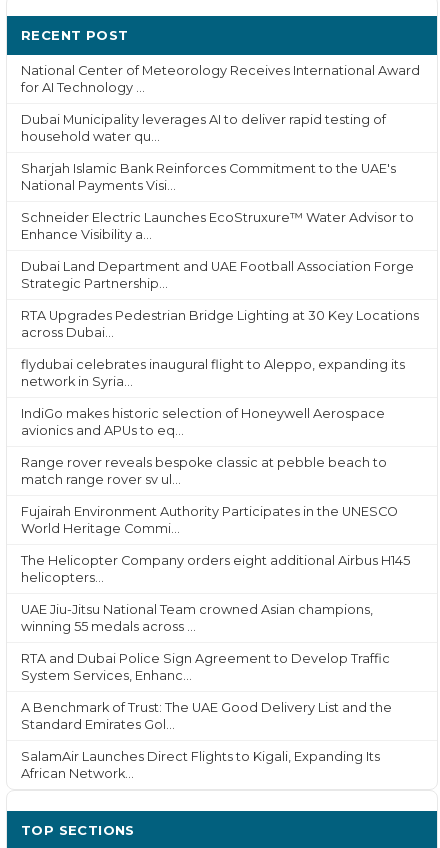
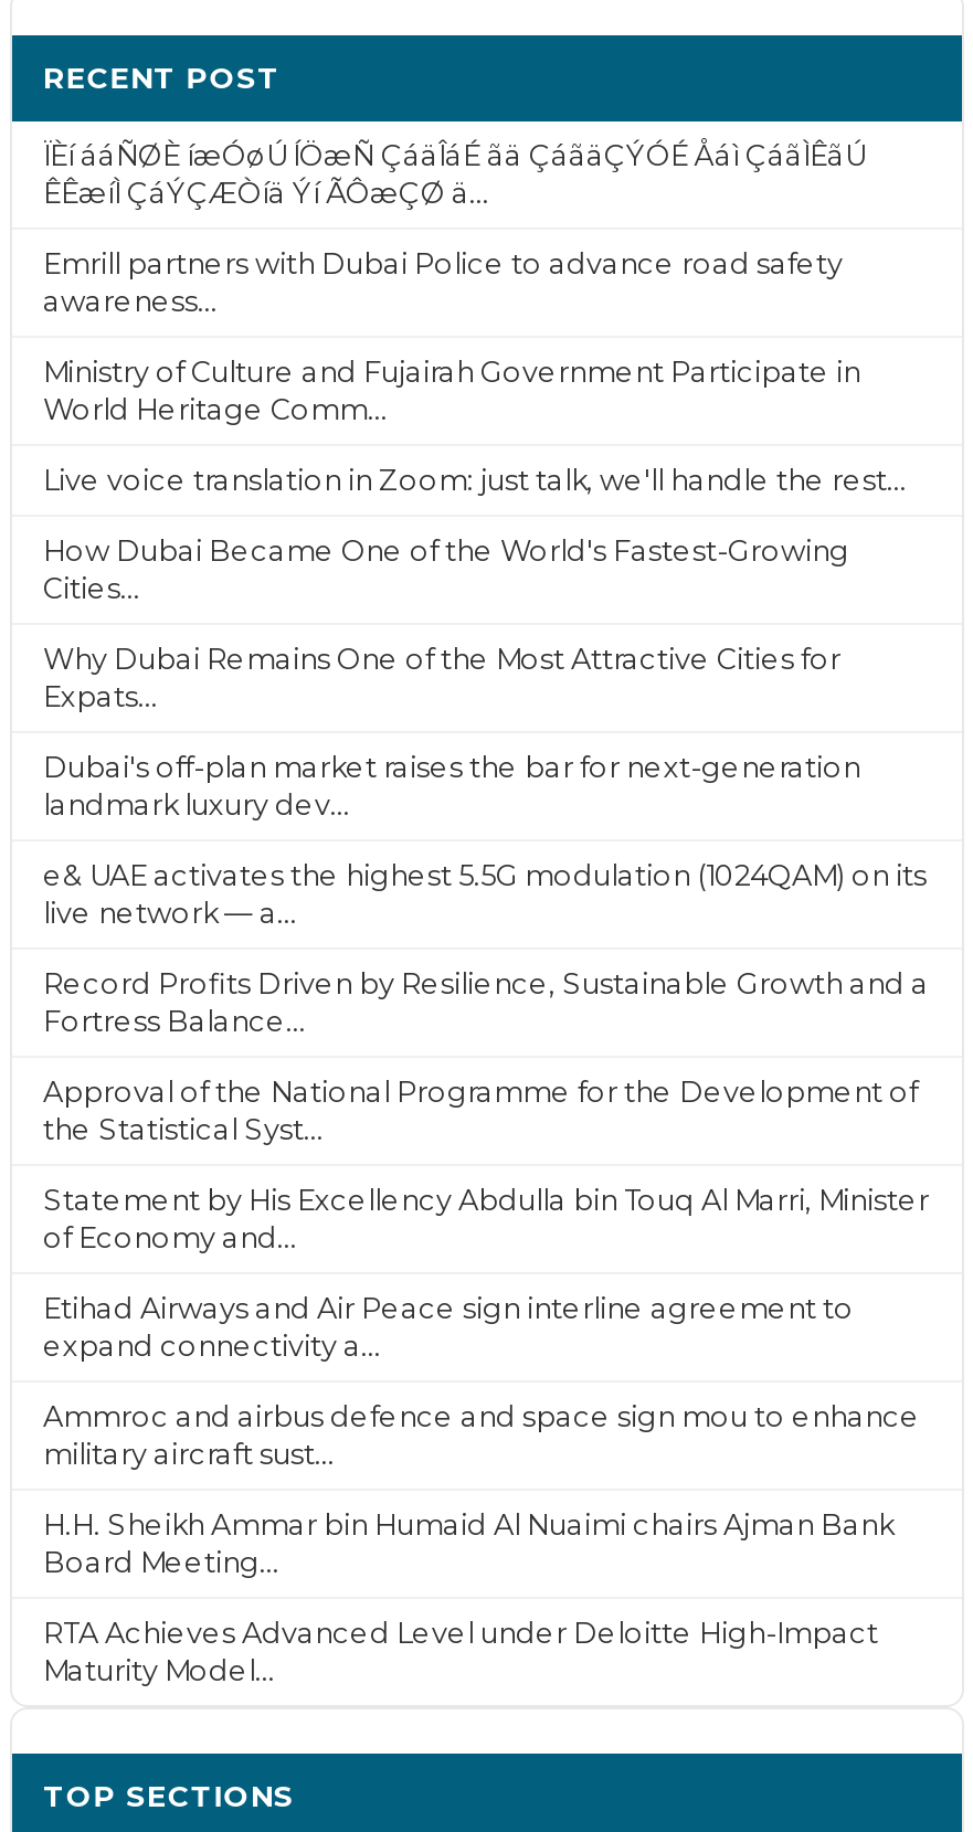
[21,63,420,95] National Center of Meteorology Receives International Award | for AI Technology ... -> [43,139,865,210] ÏÈí ááÑØÈ íæÓøÚ ÍÖæÑ ÇáäÎáÉ ãä ÇáãäÇÝÓÉ Åáì ÇáãÌÊãÚ | ÊÊæíÌ ÇáÝÇÆÒíä Ýí ÃÔæÇØ ä...
[21,112,386,144] Dubai Municipality leverages AI to deliver rapid testing of | household water qu... -> [43,247,843,318] Emrill partners with Dubai Police to advance road safety | awareness...
[21,161,396,193] Sharjah Islamic Bank Reinforces Commitment to the UAE's | National Payments Visi... -> [43,355,860,426] Ministry of Culture and Fujairah Government Participate in | World Heritage Comm...
[21,210,414,242] Schneider Electric Launches EcoStruxure™ Water Advisor to | Enhance Visibility a... -> [43,464,907,497] Live voice translation in Zoom: just talk, we'll handle the rest...
[21,259,414,291] Dubai Land Department and UAE Football Association Forge | Strategic Partnership... -> [43,534,849,605] How Dubai Became One of the World's Fastest-Growing | Cities...
[21,308,419,340] RTA Upgrades Pedestrian Bridge Lighting at 30 Key Locations | across Dubai... -> [43,642,840,713] Why Dubai Remains One of the Most Attractive Cities for | Expats...
[21,357,405,389] flydubai celebrates inaugural flight to Aleppo, expanding its | network in Syria... -> [43,751,860,821] Dubai's off-plan market raises the bar for next-generation | landmark luxury dev...
[21,406,385,438] IndiGo makes historic selection of Honeywell Aerospace | avionics and APUs to eq... -> [43,859,927,930] e& UAE activates the highest 5.5G modulation (1024QAM) on its | live network — a...
[21,455,387,487] Range rover reveals bespoke classic at pebble beach to | match range rover sv ul... -> [43,967,929,1038] Record Profits Driven by Resilience, Sustainable Growth and a | Fortress Balance...
[21,504,398,536] Fujairah Environment Authority Participates in the UNESCO | World Heritage Commi... -> [43,1075,918,1146] Approval of the National Programme for the Development of | the Statistical Syst...
[21,553,410,585] The Helicopter Company orders eight additional Airbus H145 | helicopters... -> [43,1184,929,1254] Statement by His Excellency Abdulla bin Touq Al Marri, Minister | of Economy and...
[21,602,373,634] UAE Jiu-Jitsu National Team crowned Asian champions, | winning 55 medals across ... -> [43,1292,854,1362] Etihad Airways and Air Peace sign interline agreement to | expand connectivity a...
[21,651,390,683] RTA and Dubai Police Sign Agreement to Develop Traffic | System Services, Enhanc... -> [43,1400,920,1471] Ammroc and airbus defence and space sign mou to enhance | military aircraft sust...
[21,700,392,732] A Benchmark of Trust: The UAE Good Delivery List and the | Standard Emirates Gol... -> [43,1508,893,1579] H.H. Sheikh Ammar bin Humaid Al Nuaimi chairs Ajman Bank | Board Meeting...
[21,749,380,781] SalamAir Launches Direct Flights to Kigali, Expanding Its | African Network... -> [43,1616,878,1687] RTA Achieves Advanced Level under Deloitte High-Impact | Maturity Model...

